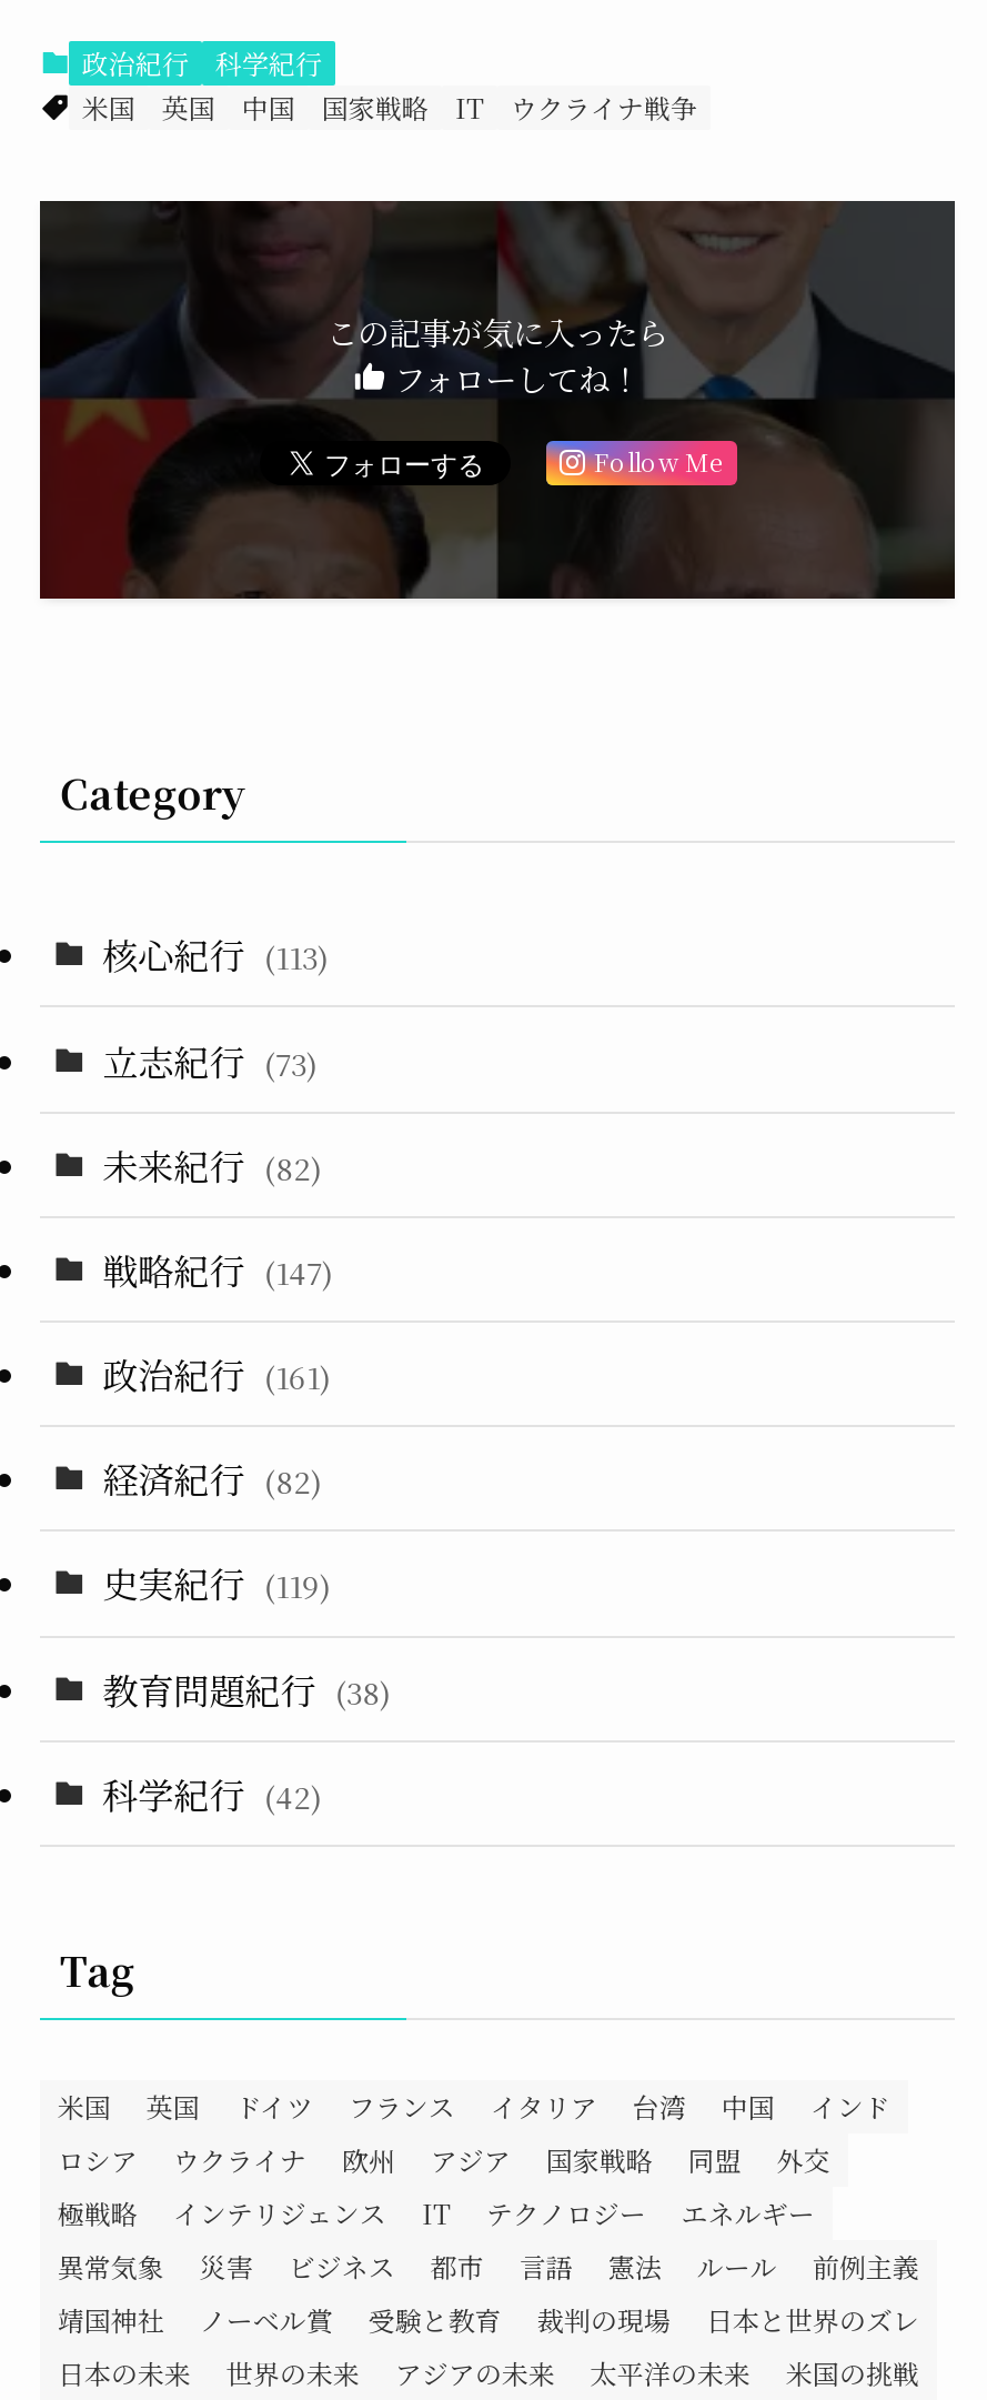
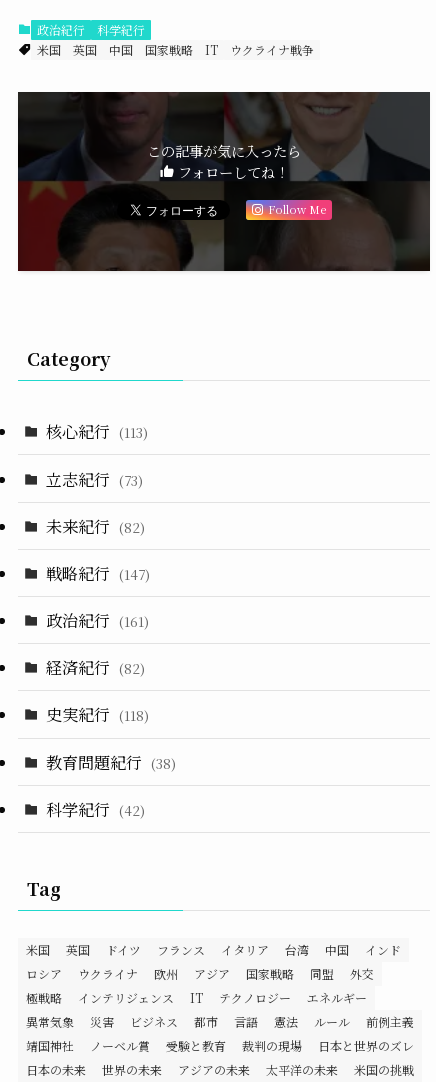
[102,1557,331,1610] 史実紀行 (119) -> [46,702,149,726] 史実紀行 (118)

